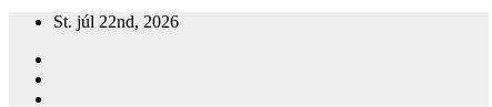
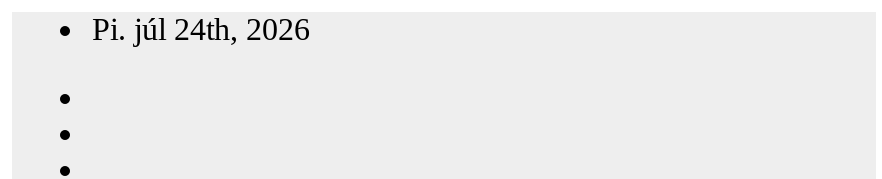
[53,12,179,31] St. júl 22nd, 2026 -> [92,12,310,46] Pi. júl 24th, 2026

